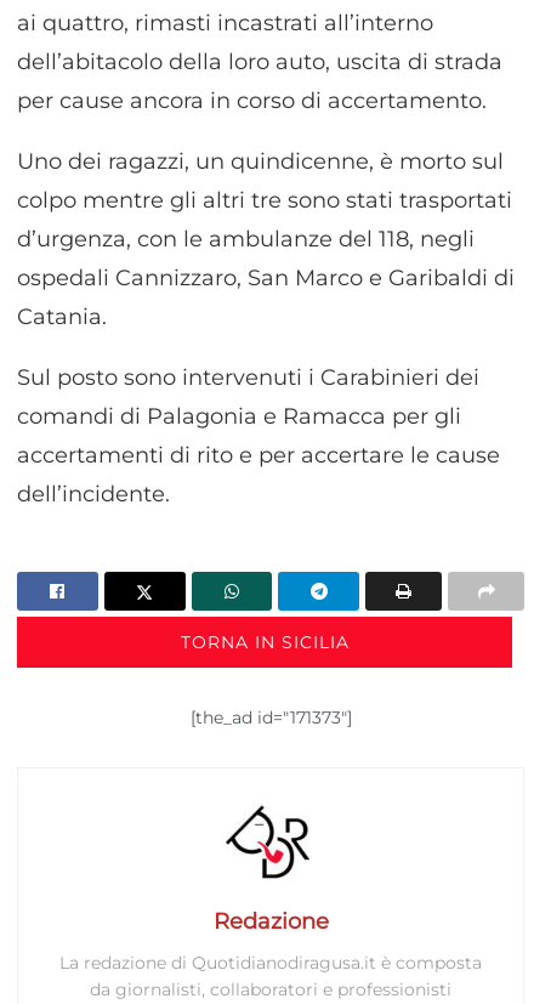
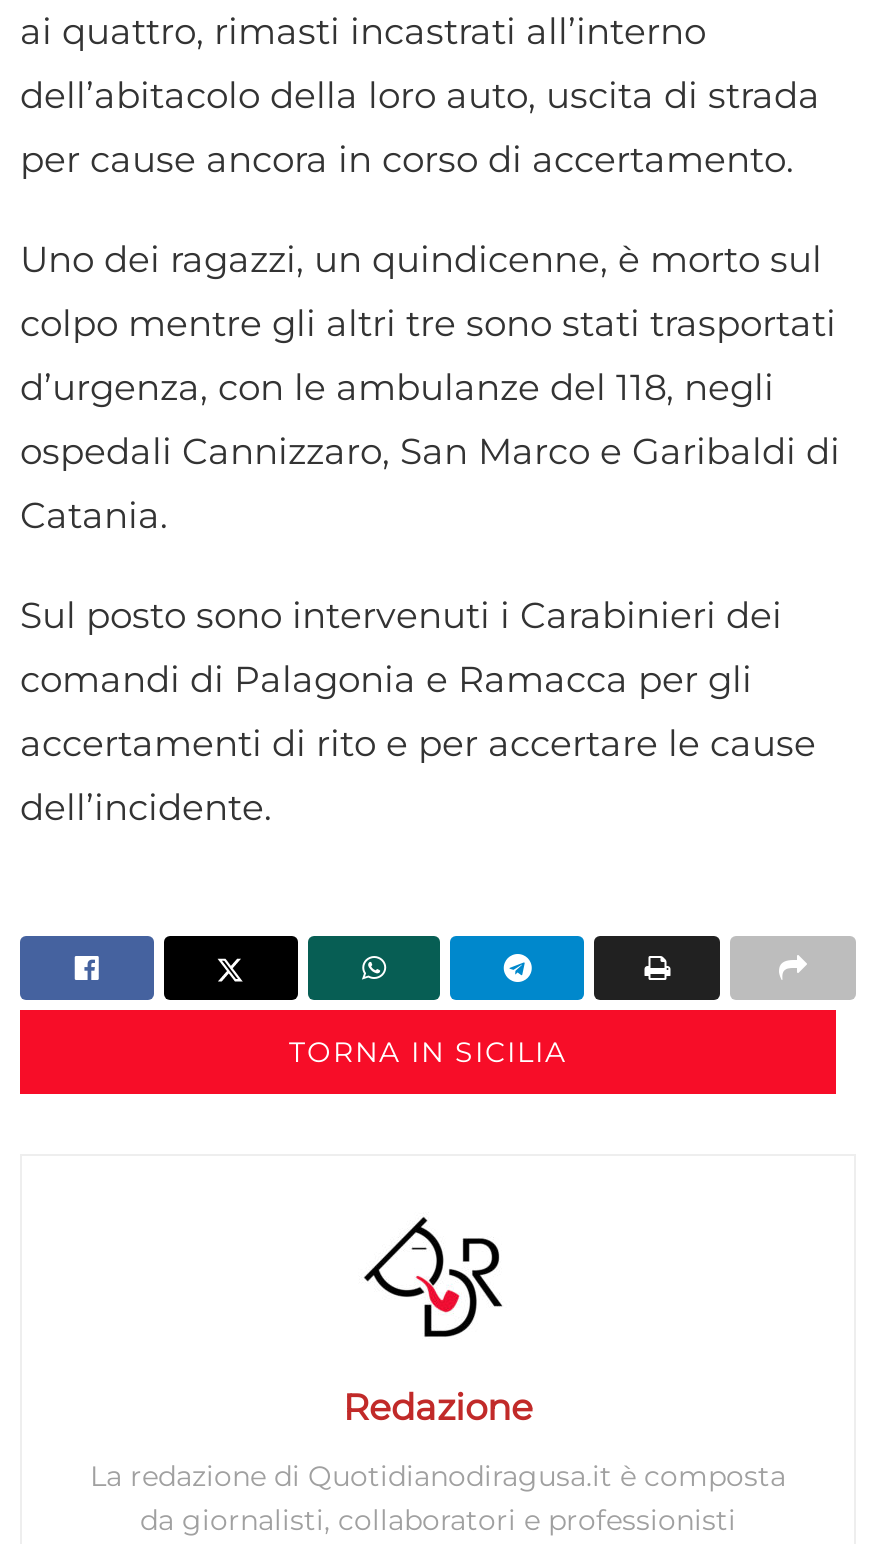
[190,706,351,728] [the_ad id="171373"] -> none

